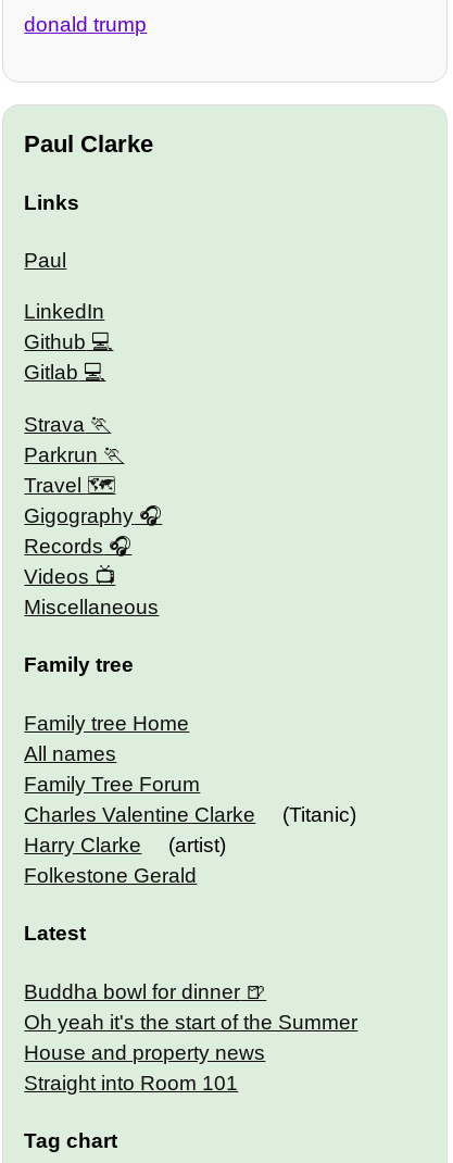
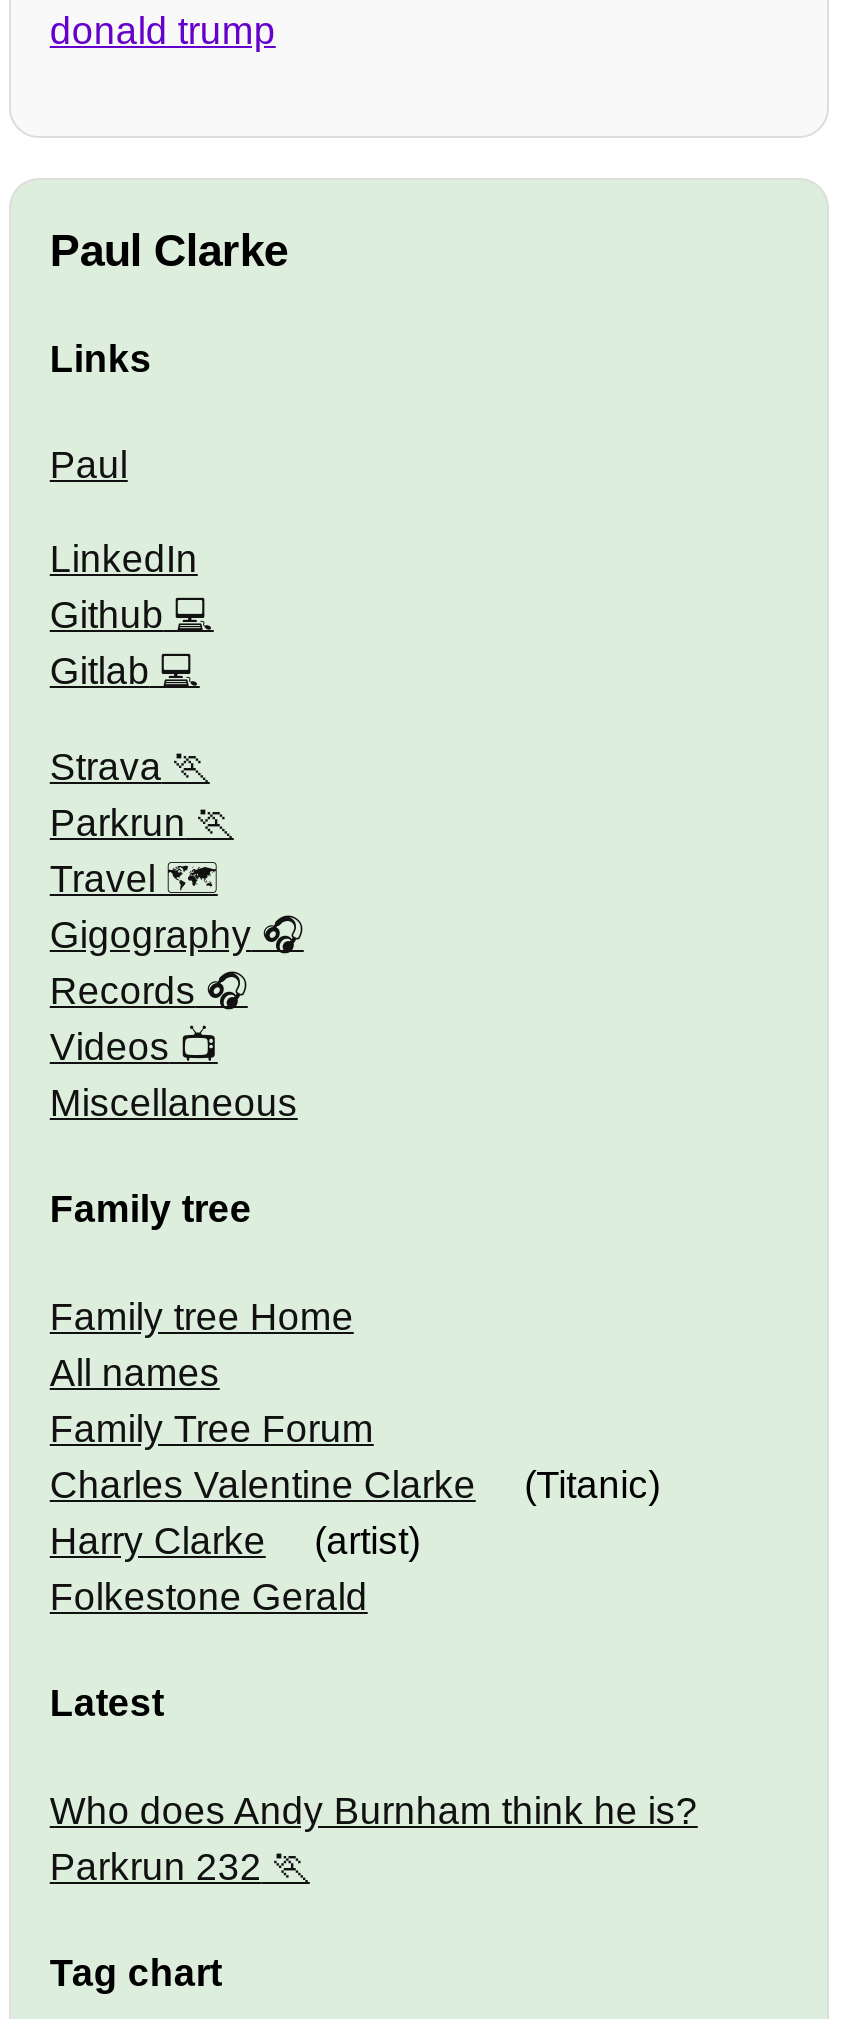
[24,980,358,1094] Buddha bowl for dinner | Oh yeah it's the start of the Summer | House and property news | Straight into Room 101 -> [50,1789,698,1887] Who does Andy Burnham think he is? | Parkrun 232

